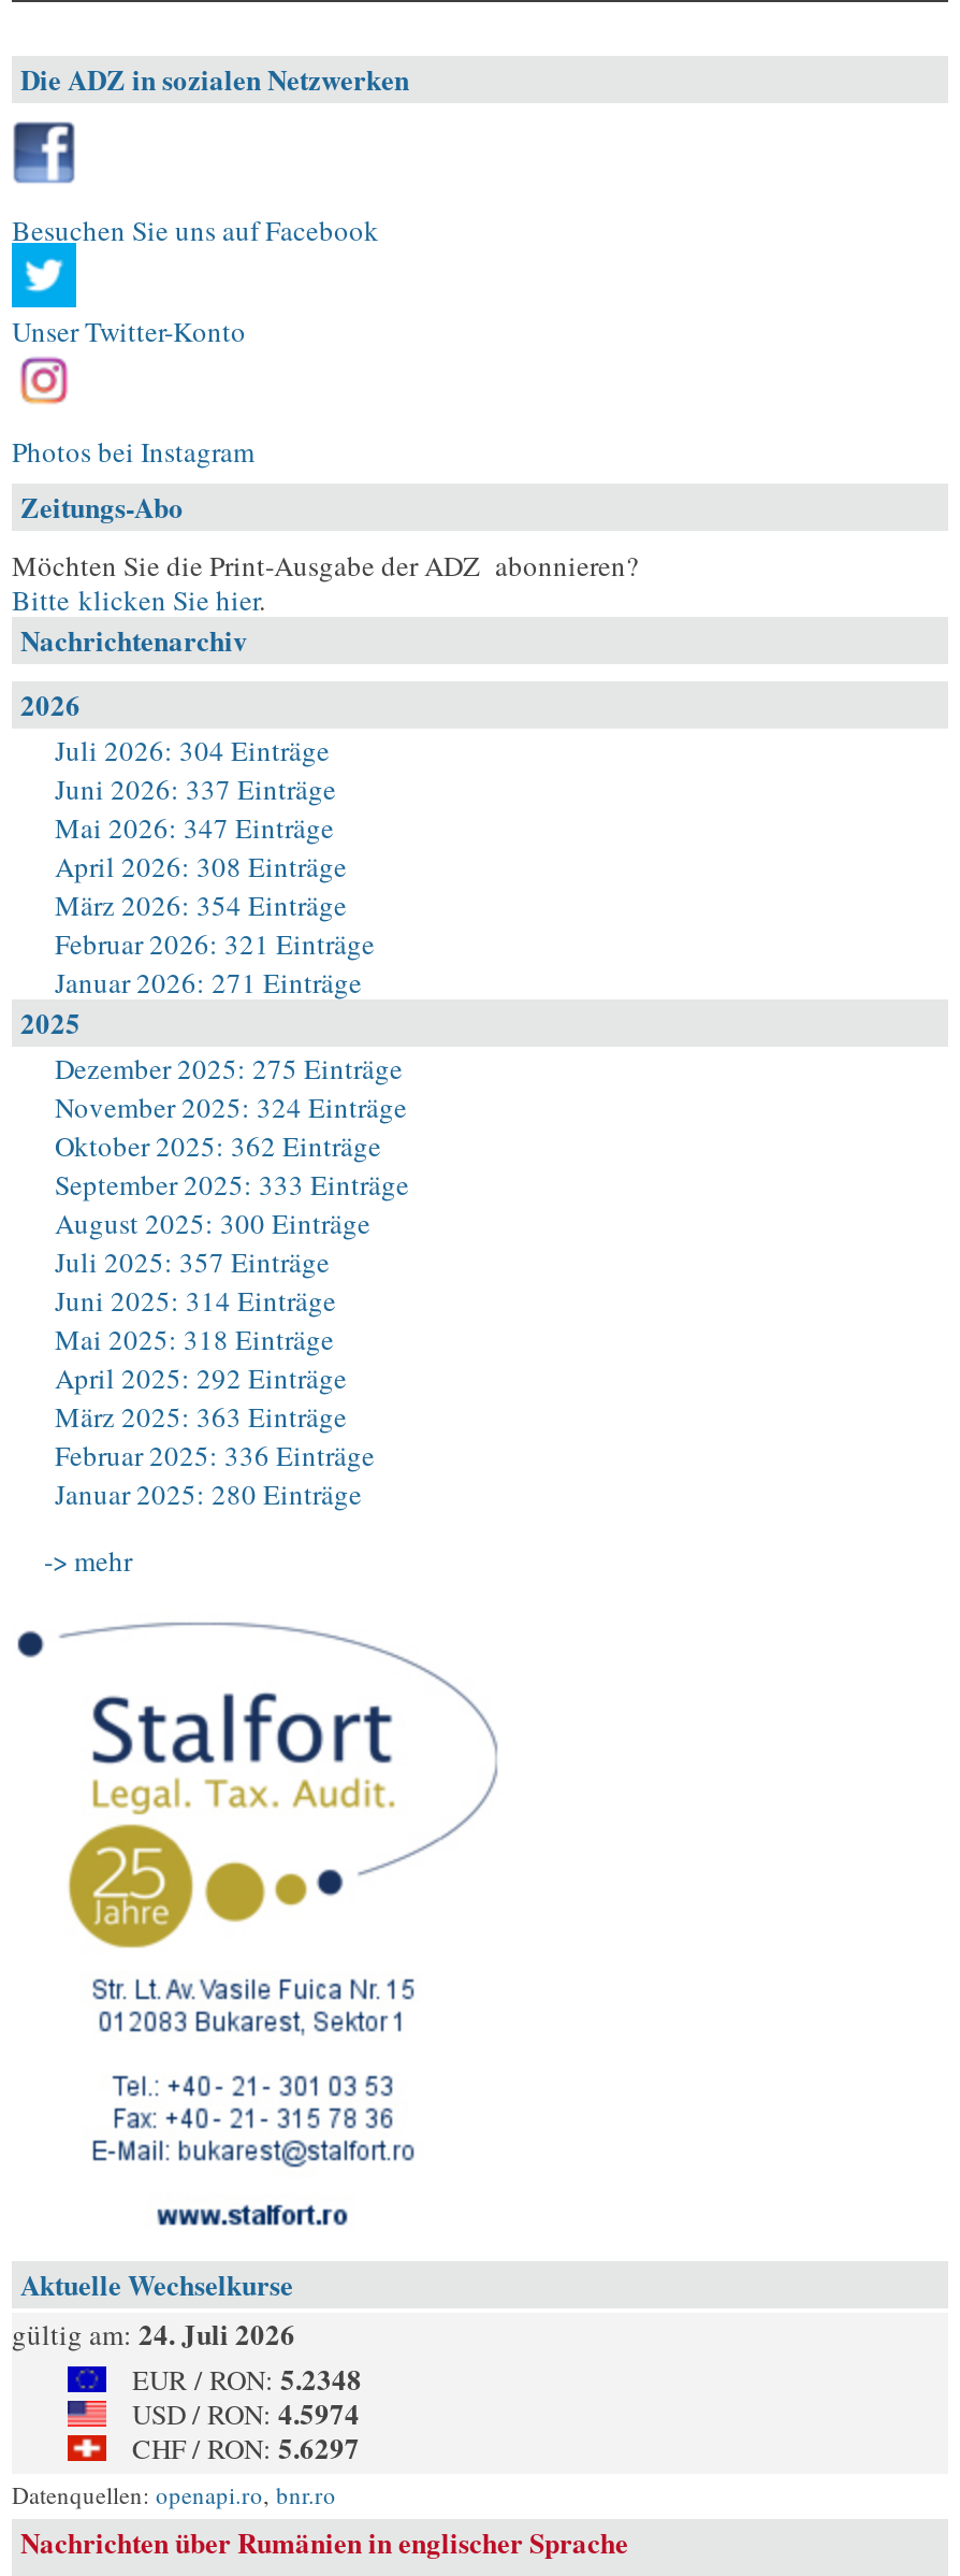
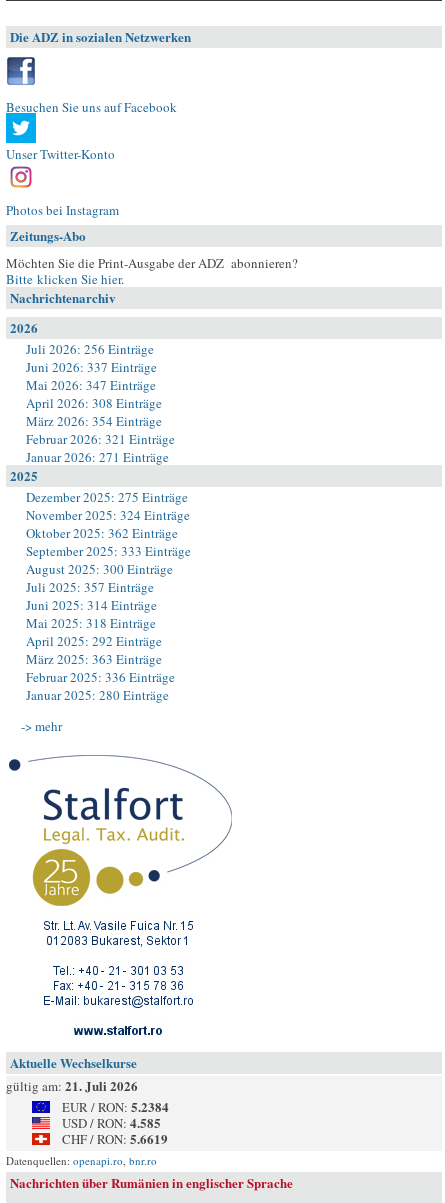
[55,731,330,769] Juli 2026: 304 Einträge -> [26,340,154,358] Juli 2026: 256 Einträge
[12,2313,295,2354] gültig am: 24. Juli 2026 -> [6,1076,138,1095] gültig am: 21. Juli 2026
[132,2358,362,2399] EUR / RON: 5.2348 -> [62,1097,169,1116] EUR / RON: 5.2384
[132,2392,360,2433] USD / RON: 4.5974 -> [62,1113,161,1132] USD / RON: 4.585
[132,2427,360,2467] CHF / RON: 5.6297 -> [62,1129,168,1148] CHF / RON: 5.6619

